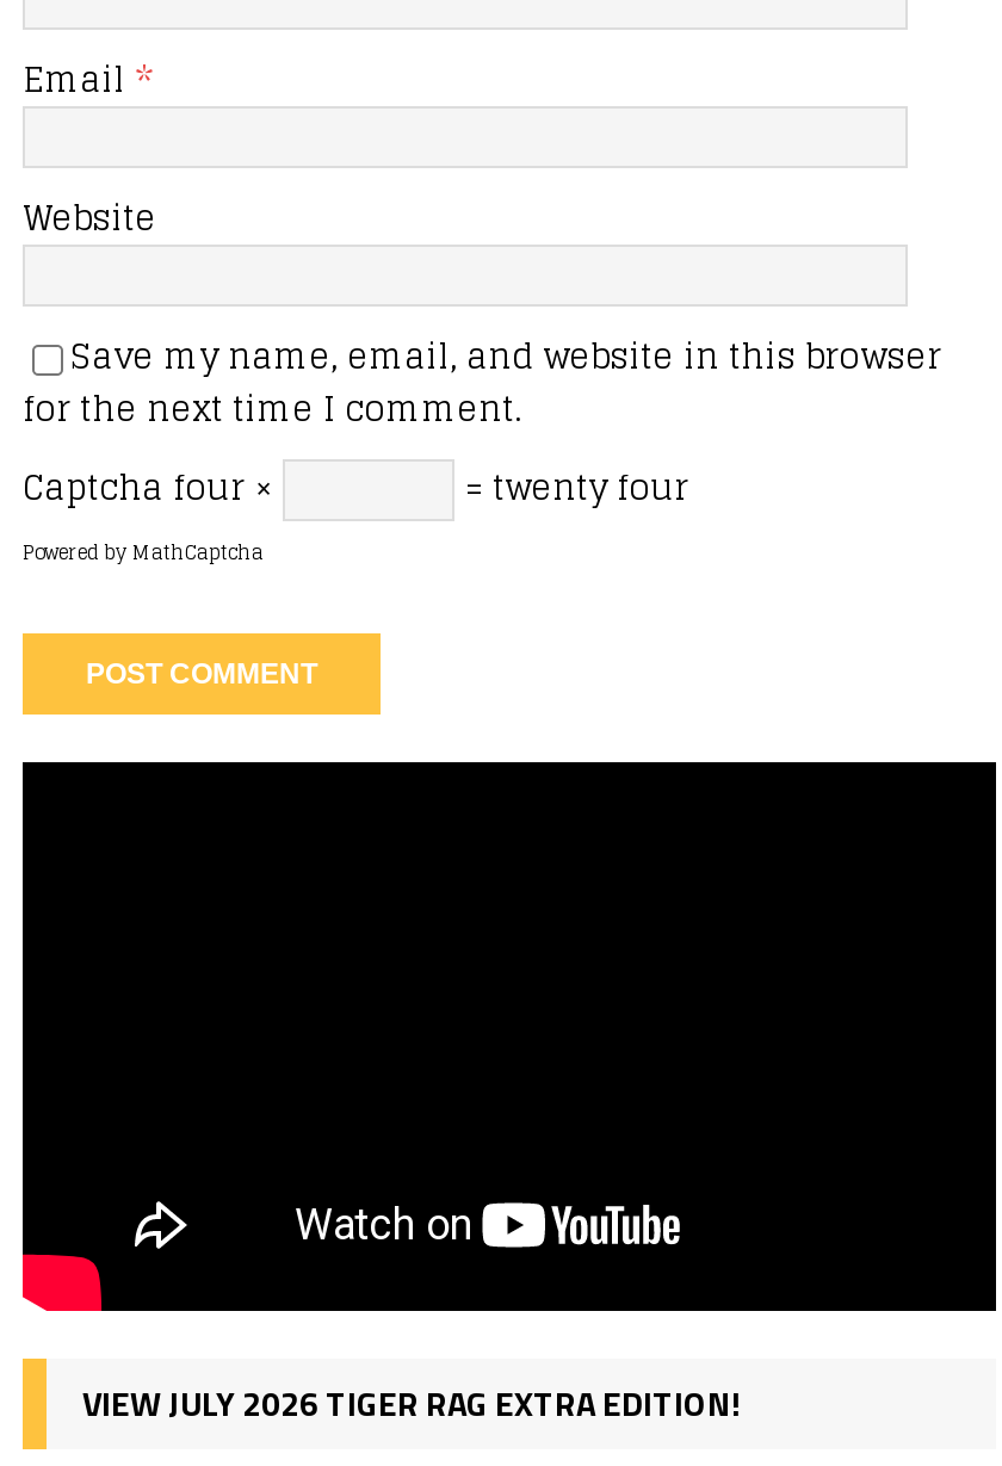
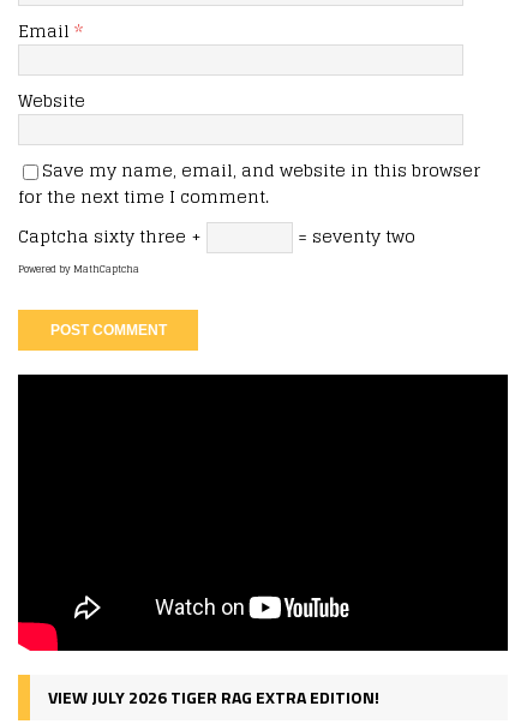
[23,457,688,517] Captcha four × | = twenty four -> [18,221,415,251] Captcha sixty three + | = seventy two

